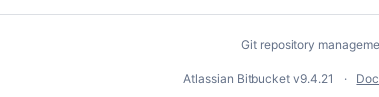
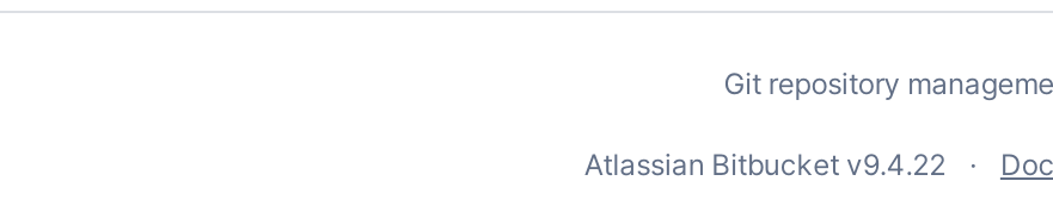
[183,71,333,86] Atlassian Bitbucket v9.4.21 -> [584,146,945,182] Atlassian Bitbucket v9.4.22

